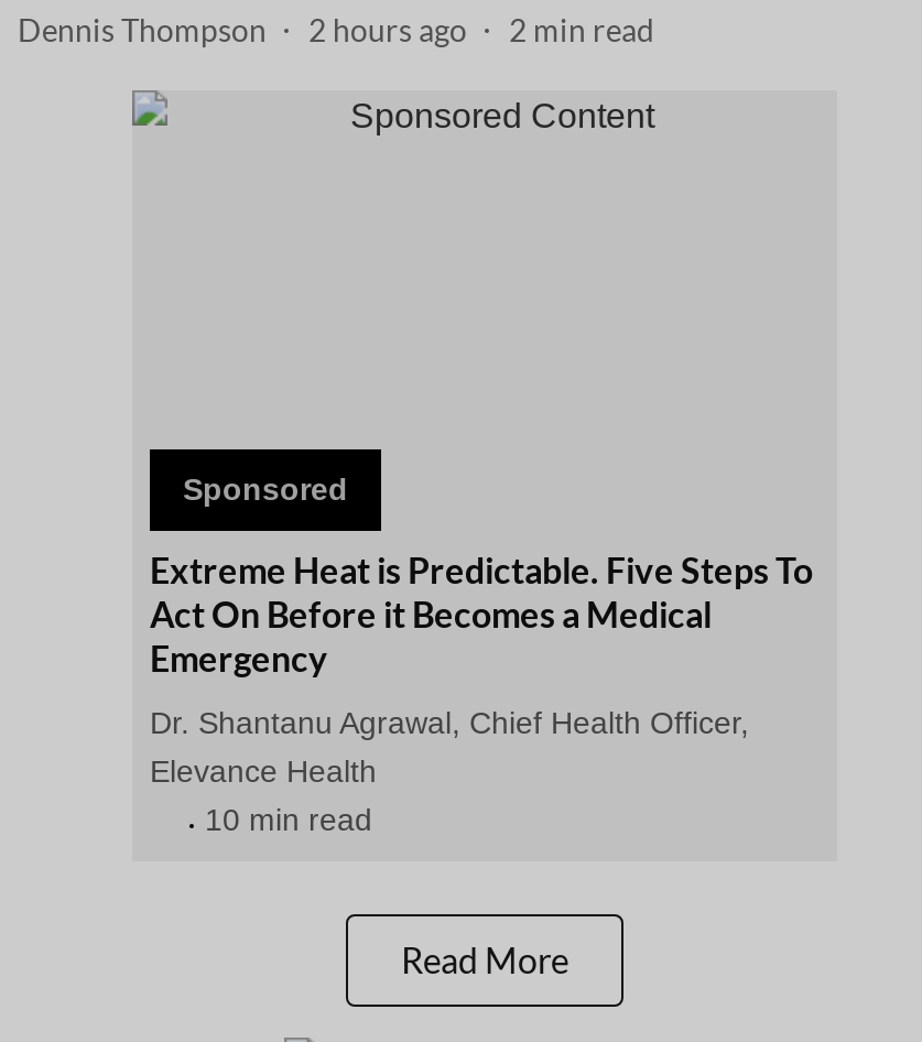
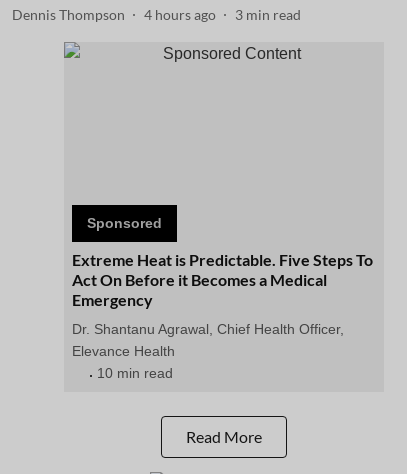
[308,10,467,47] 2 hours ago -> [144,5,216,22] 4 hours ago
[509,10,654,47] 2 min read -> [235,5,301,22] 3 min read

